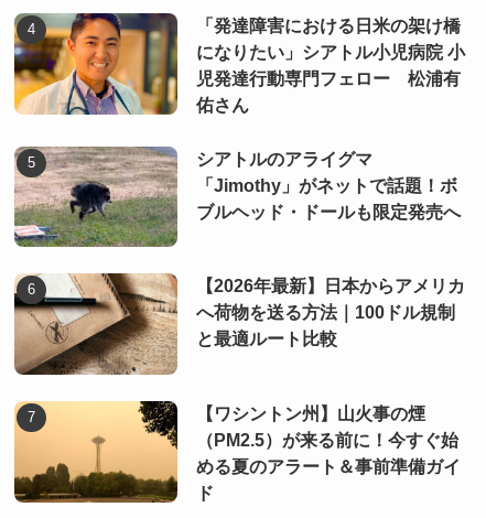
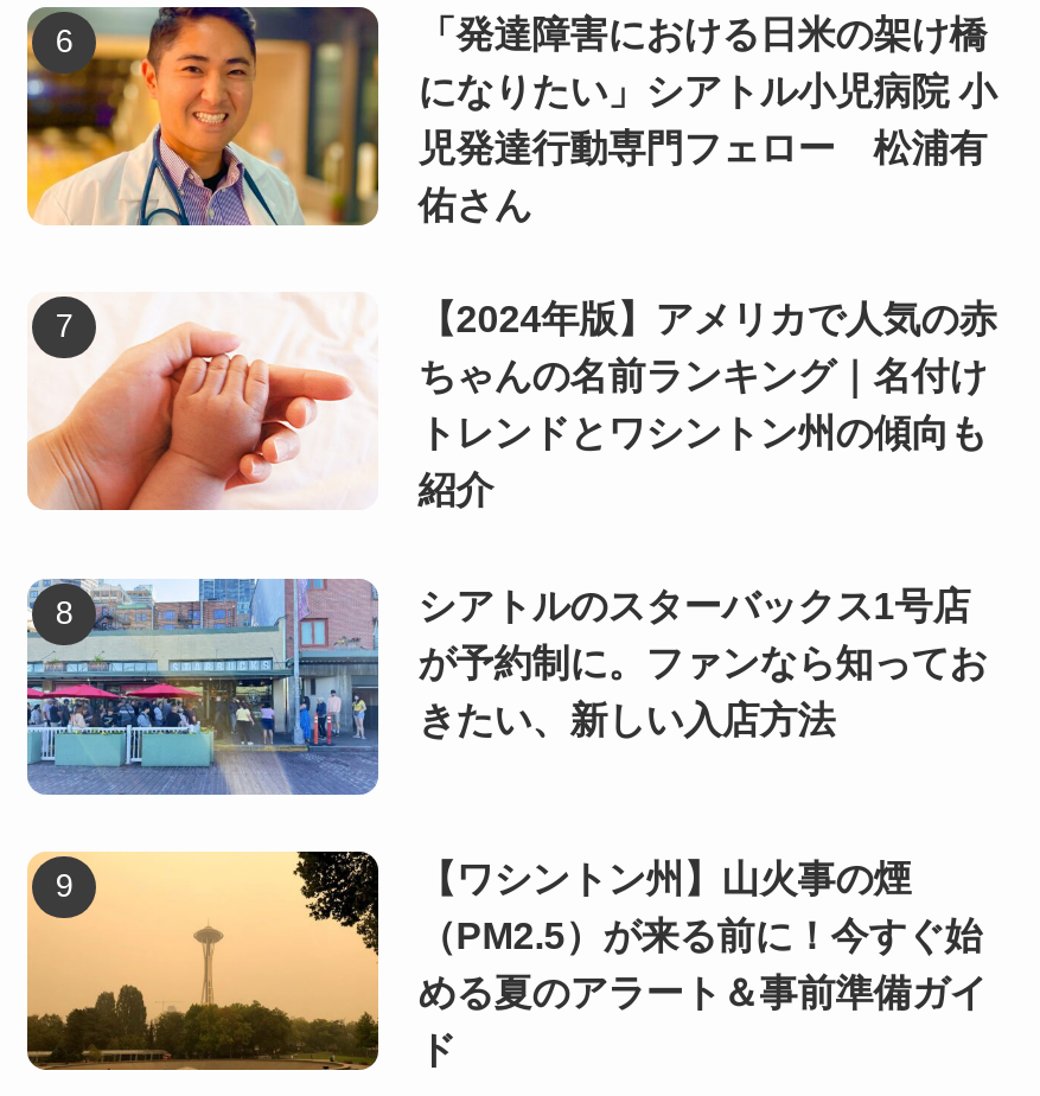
[13,145,460,248] [image] | シアトルのアライグマ | 「Jimothy」がネットで話題！ボ | ブルヘッド・ドールも限定発売へ -> [27,297,997,511] [image] | 【2024年版】アメリカで人気の赤 | ちゃんの名前ランキング｜名付け | トレンドとワシントン州の傾向も | 紹介
[13,272,465,376] [image] | 【2026年最新】日本からアメリカ | へ荷物を送る方法｜100ドル規制 | と最適ルート比較 -> [25,576,987,797] [image] | シアトルのスターバックス1号店 | が予約制に。ファンなら知ってお | きたい、新しい入店方法

